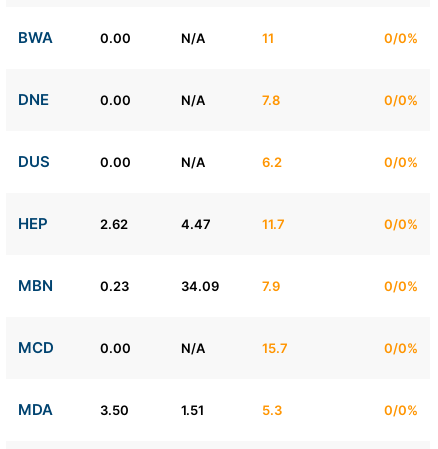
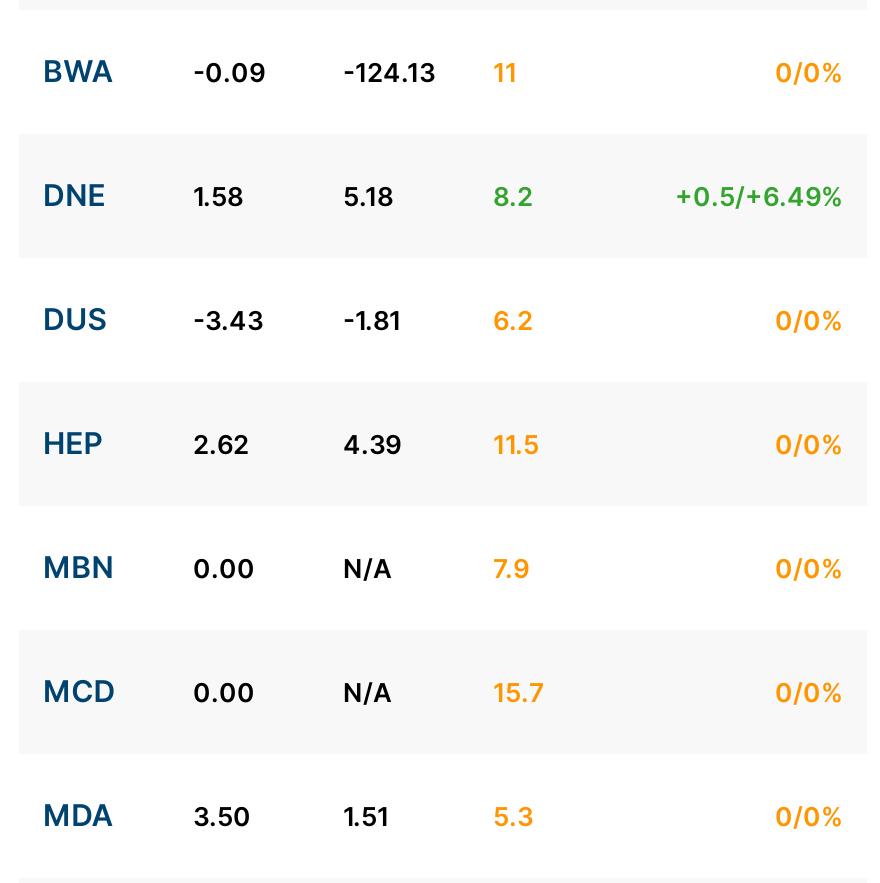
[100,30,205,46] 0.00 | N/A -> [193,55,435,87] -0.09 | -124.13
[100,92,418,108] 0.00 | N/A | 7.8 | 0/0% -> [193,179,843,211] 1.58 | 5.18 | 8.2 | +0.5/+6.49%
[100,154,205,170] 0.00 | N/A -> [193,303,401,335] -3.43 | -1.81
[181,216,211,232] 4.47 -> [343,427,401,459] 4.39
[262,216,285,232] 11.7 -> [493,427,539,459] 11.5
[100,278,219,294] 0.23 | 34.09 -> [193,551,391,583] 0.00 | N/A

